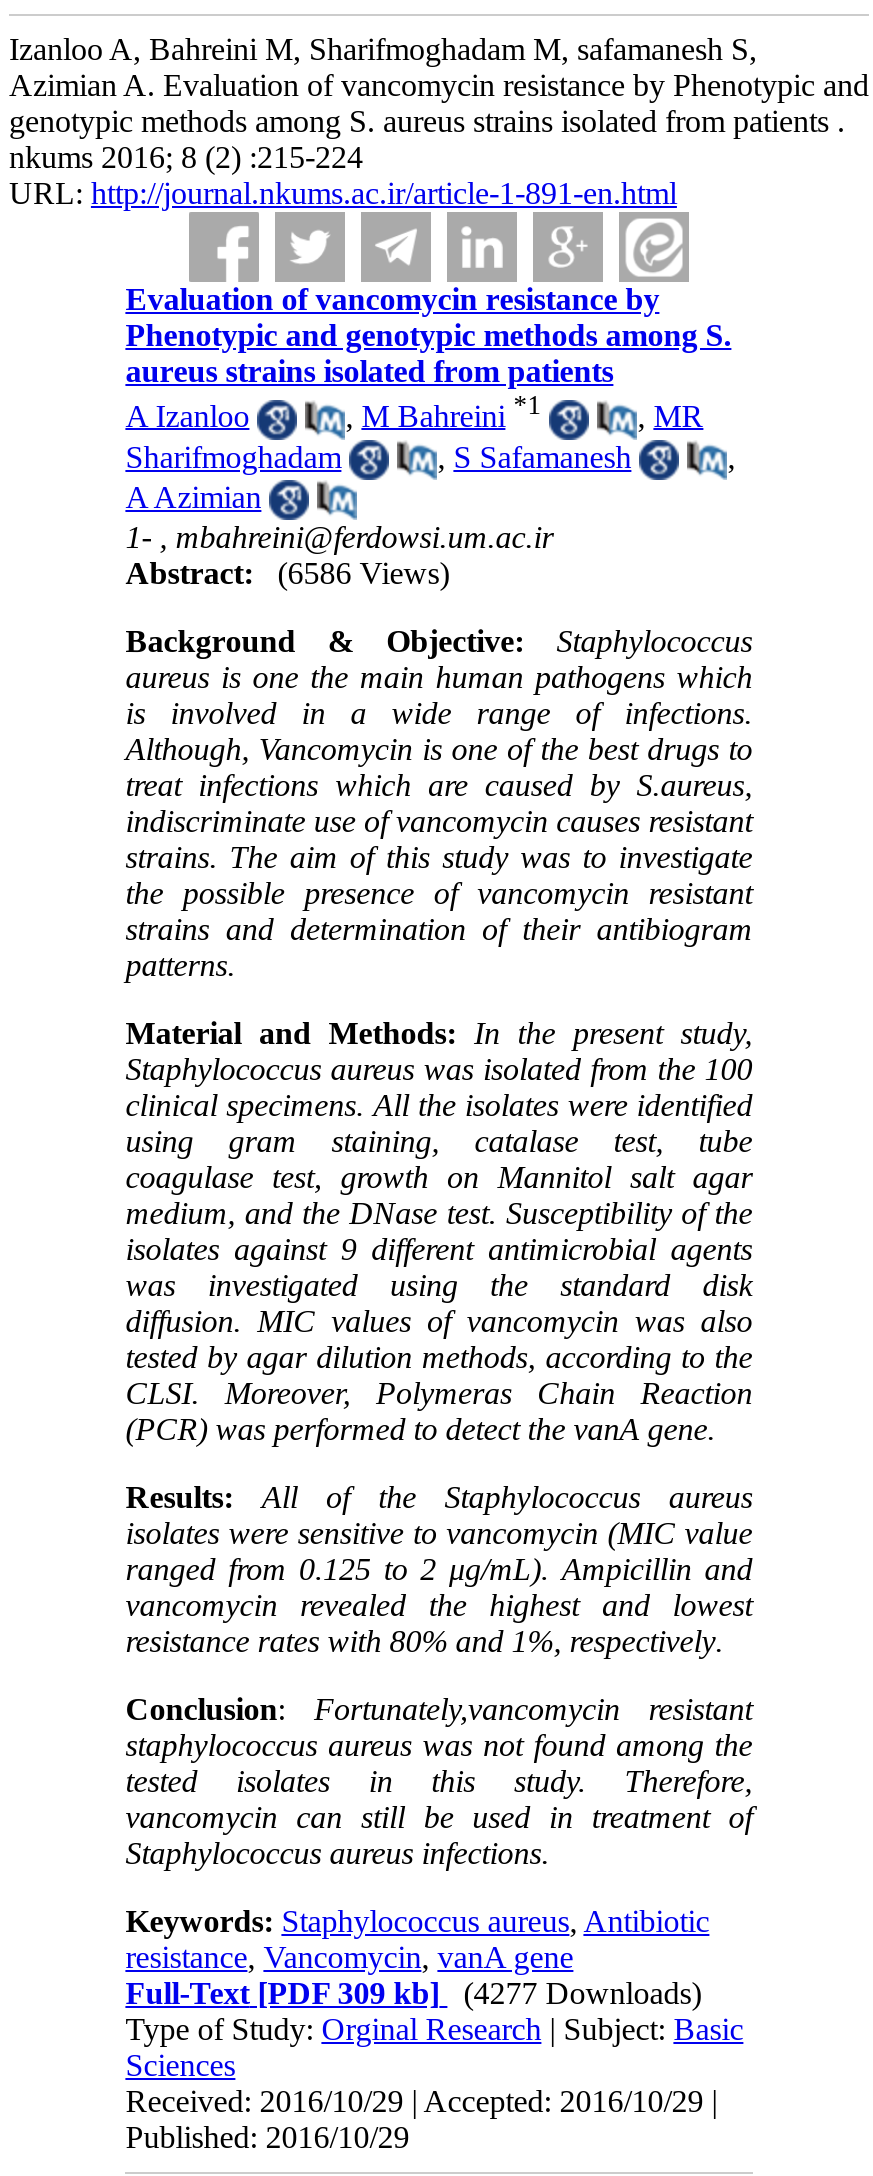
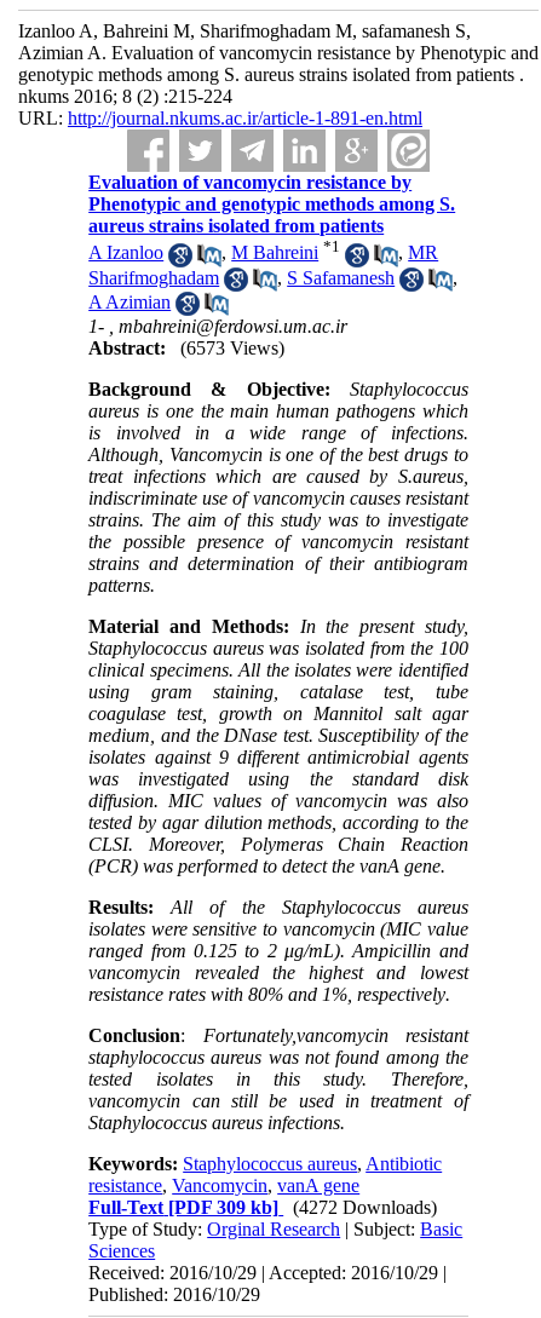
[125,557,449,591] Abstract: (6586 Views) -> [89,338,285,359] Abstract: (6573 Views)
[125,1977,701,2011] Full-Text [PDF 309 kb] (4277 Downloads) -> [89,1197,437,1218] Full-Text [PDF 309 kb] (4272 Downloads)

